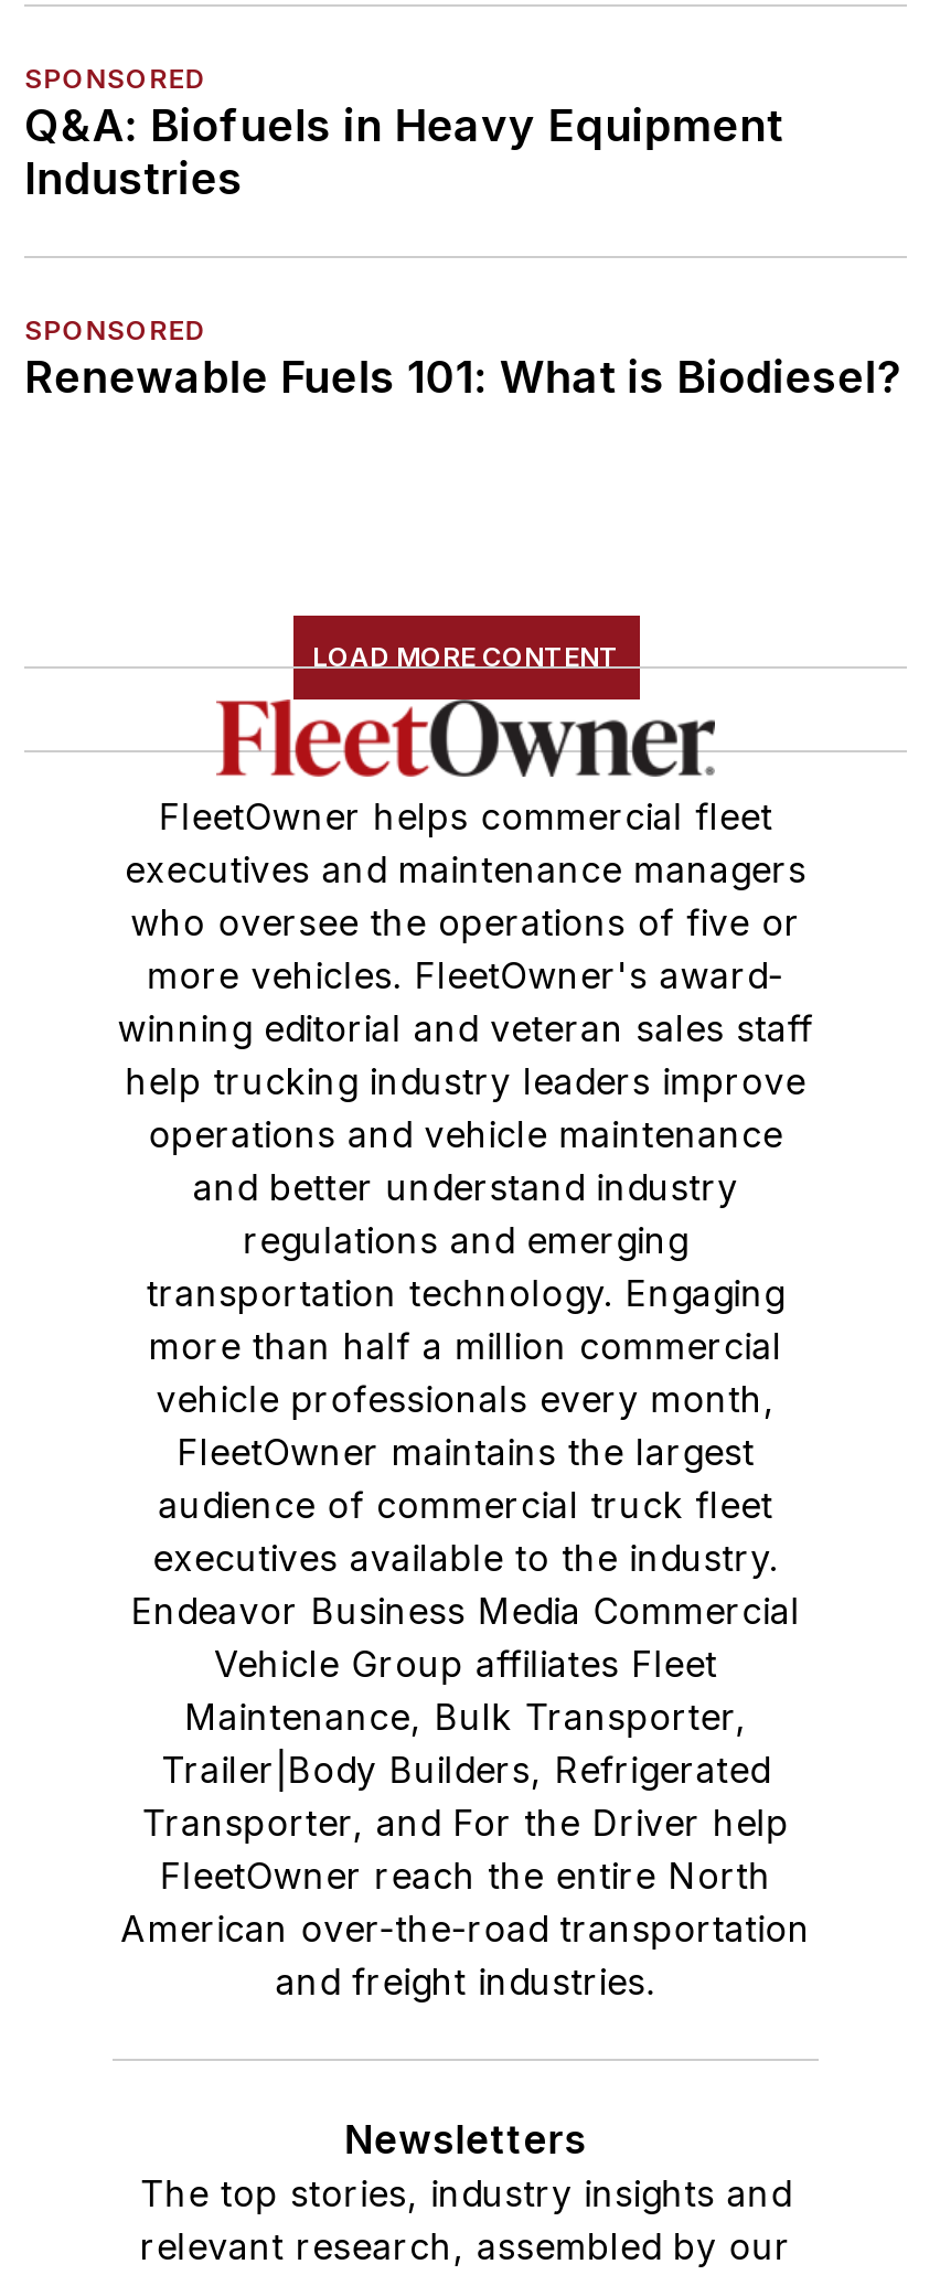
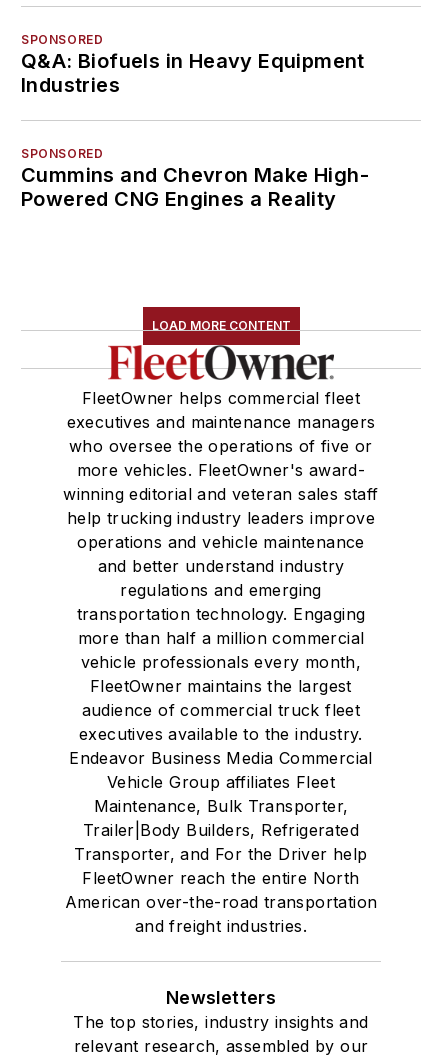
[24,352,902,405] Renewable Fuels 101: What is Biodiesel? -> [21,163,369,211] Cummins and Chevron Make High- | Powered CNG Engines a Reality

